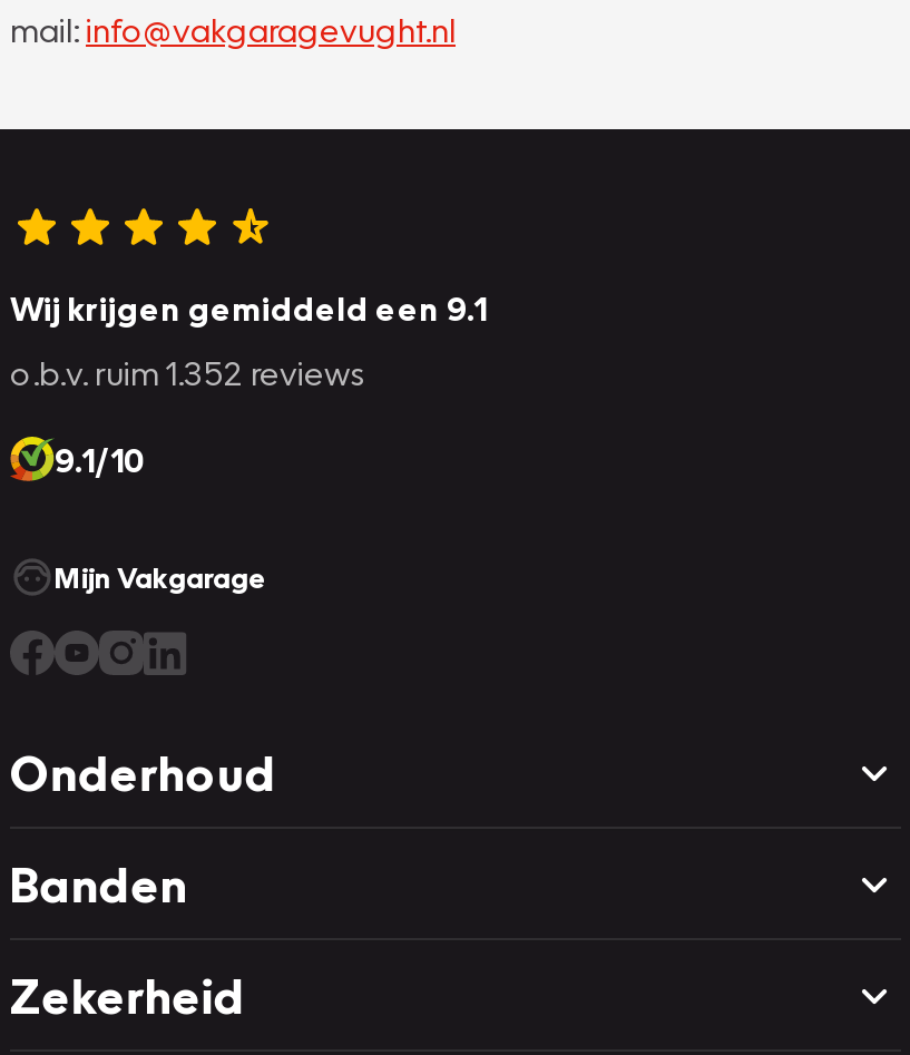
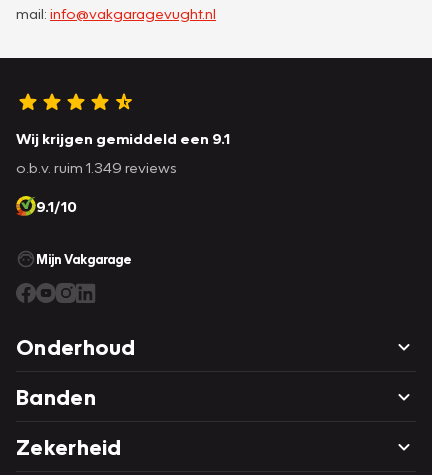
[10,353,366,393] o.b.v. ruim 1.352 reviews -> [16,158,177,176] o.b.v. ruim 1.349 reviews

